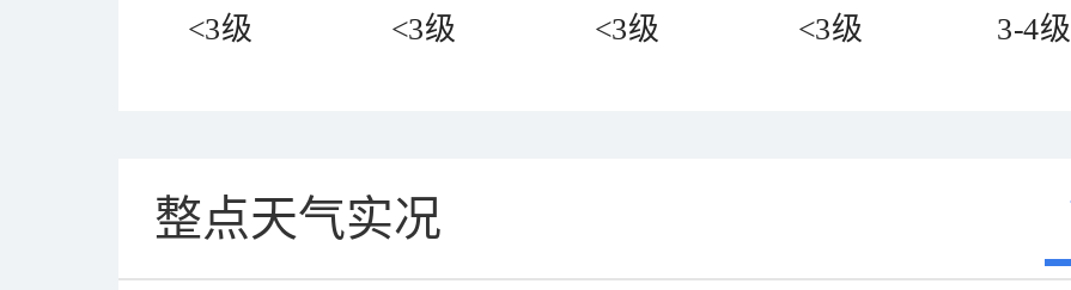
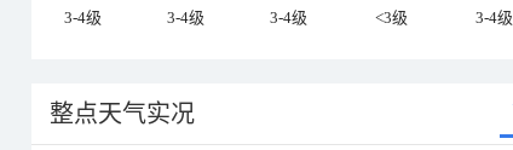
[188,11,659,47] <3级 | <3级 | <3级 -> [64,8,307,27] 3-4级 | 3-4级 | 3-4级

